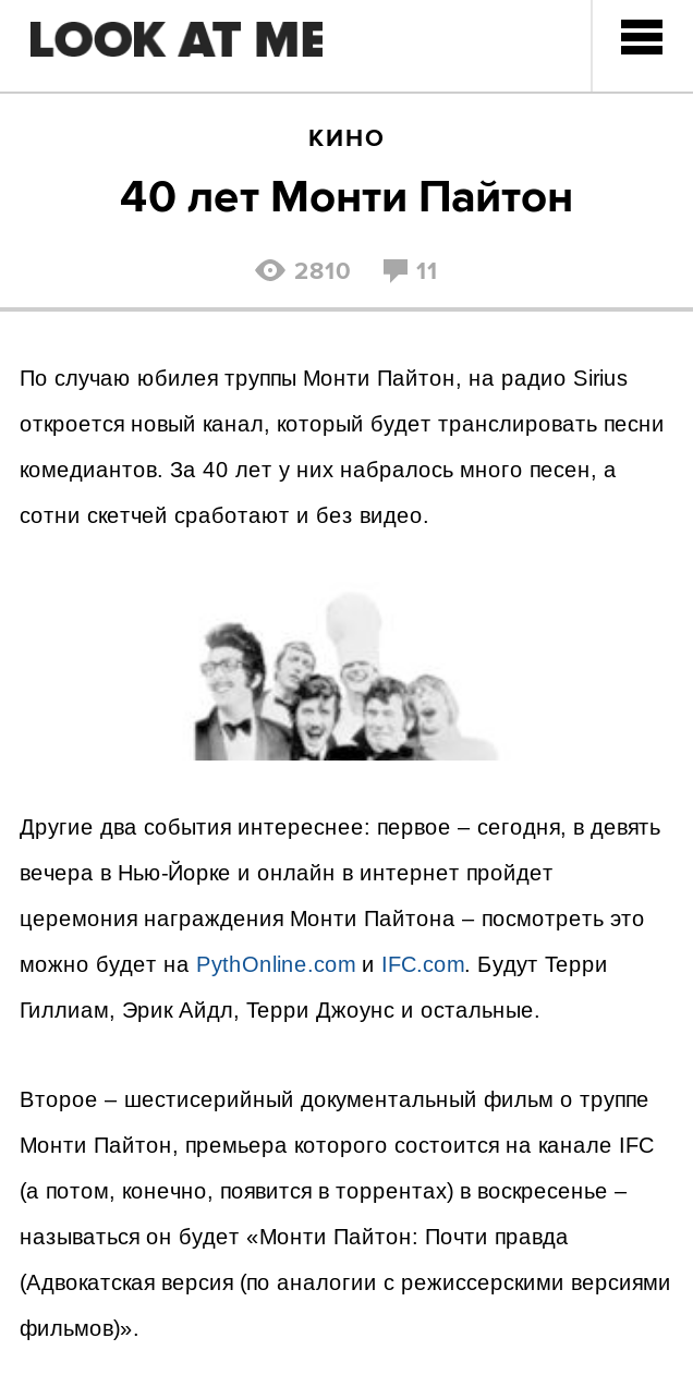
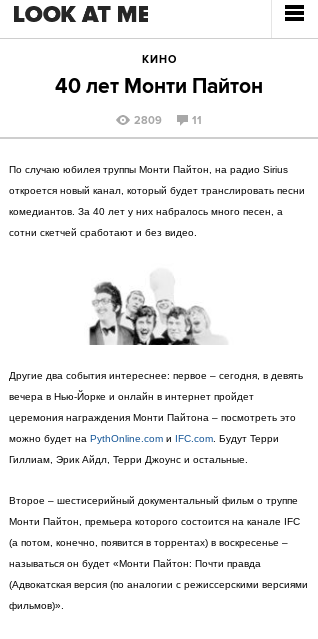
[294,257,351,288] 2810 -> [134,114,162,128] 2809

